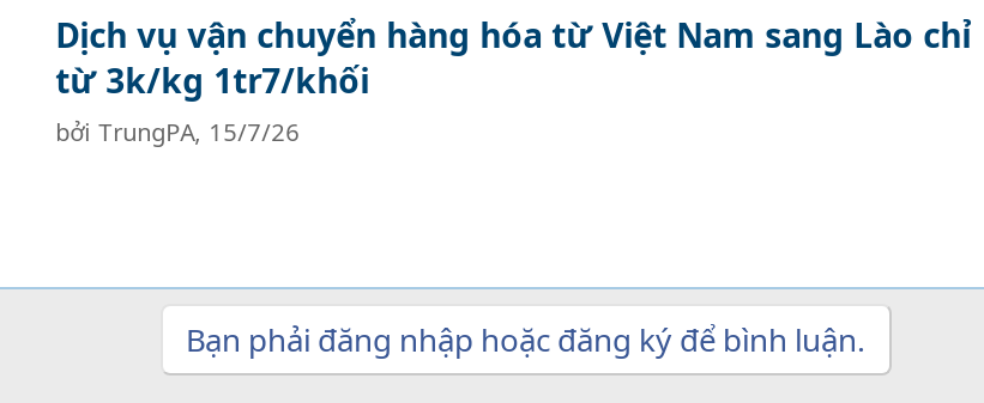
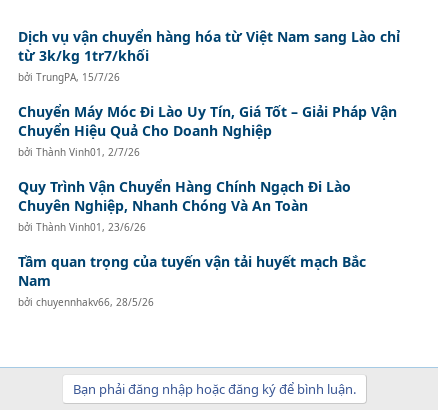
none -> [18,101,397,308] Chuyển Máy Móc Đi Lào Uy Tín, Giá Tốt – Giải Pháp Vận | Chuyển Hiệu Quả Cho Doanh Nghiệp | bởi Thành Vinh01, 2/7/26 | Quy Trình Vận Chuyển Hàng Chính Ngạch Đi Lào | Chuyên Nghiệp, Nhanh Chóng Và An Toàn | bởi Thành Vinh01, 23/6/26 | Tầm quan trọng của tuyến vận tải huyết mạch Bắc | Nam | bởi chuyennhakv66, 28/5/26

